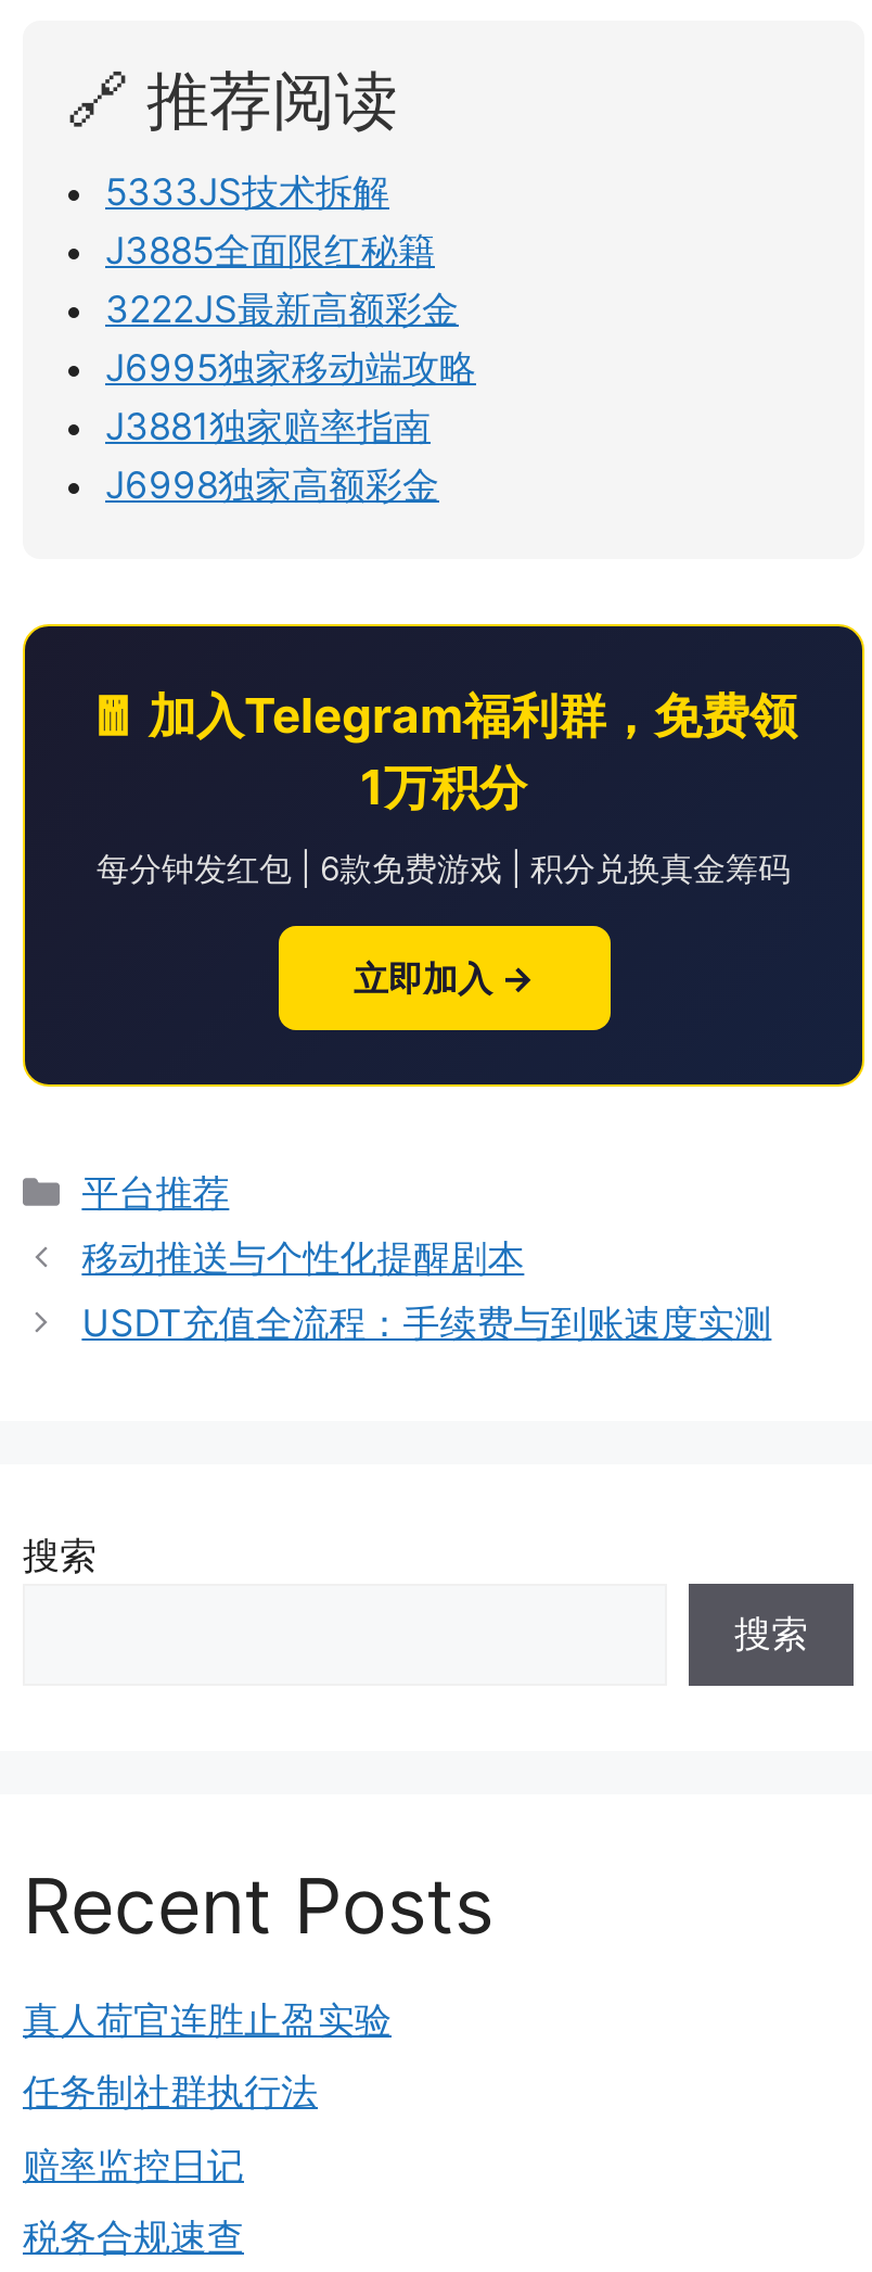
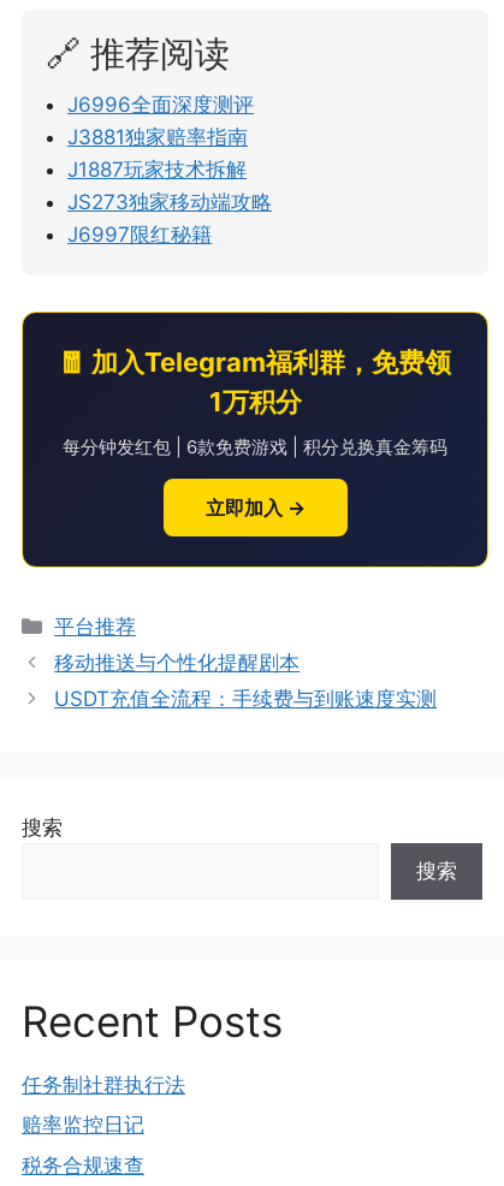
[105,170,476,389] 5333JS技术拆解 | J3885全面限红秘籍 | 3222JS最新高额彩金 | J6995独家移动端攻略 -> [67,92,254,116] J6996全面深度测评
moved [105,404,431,447] -> [67,125,248,149]: J3881独家赔率指南
[105,463,439,506] J6998独家高额彩金 -> [67,157,272,246] J1887玩家技术拆解 | JS273独家移动端攻略 | J6997限红秘籍
[23,1998,392,2041] 真人荷官连胜止盈实验 -> none

